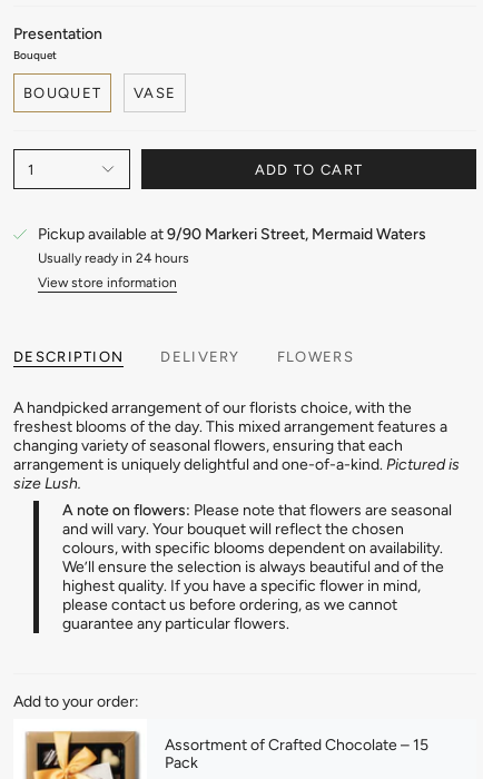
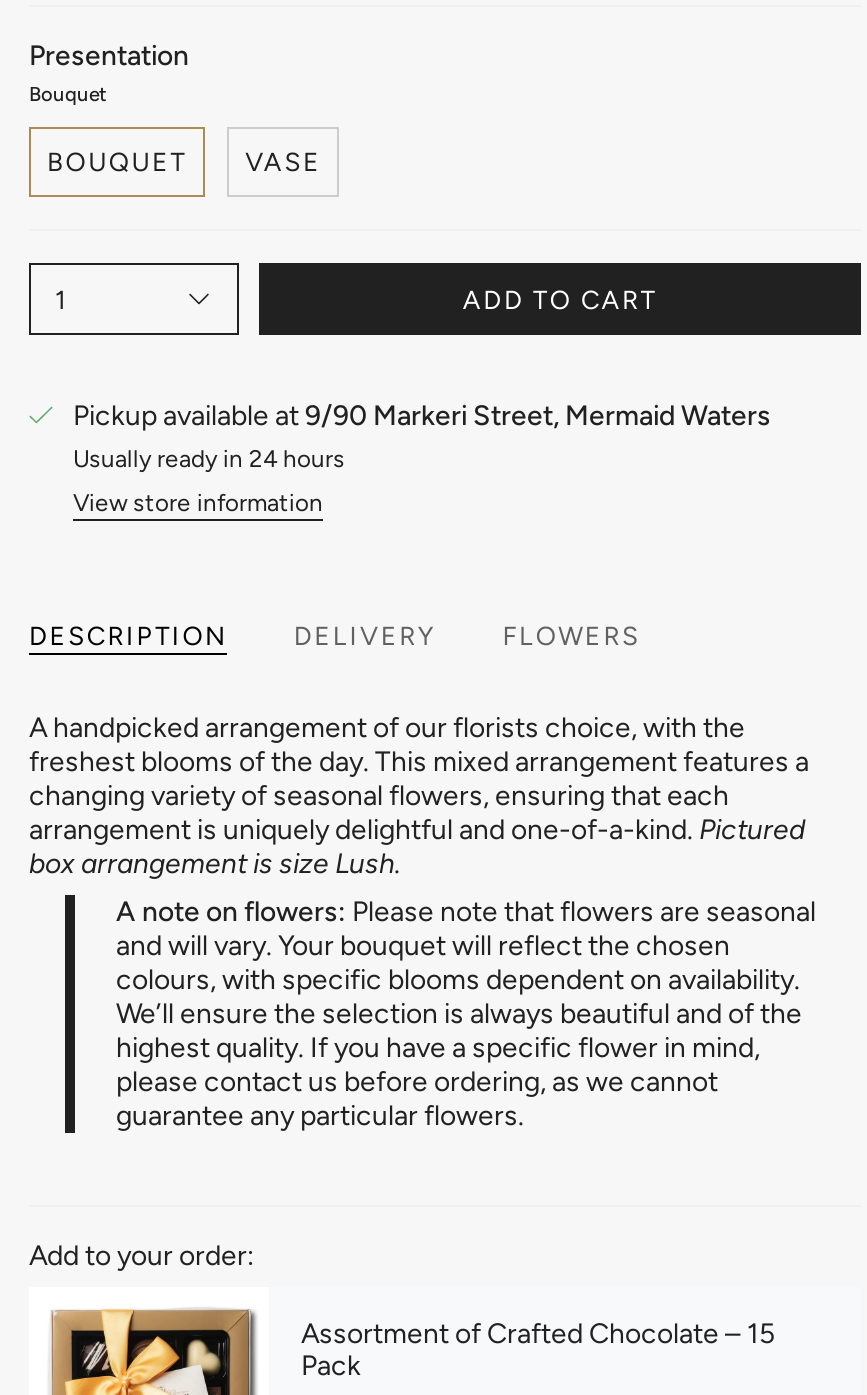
[13,455,460,493] arrangement is uniquely delightful and one-of-a-kind. Pictured is | size Lush. -> [29,813,805,881] arrangement is uniquely delightful and one-of-a-kind. Pictured | box arrangement is size Lush.

